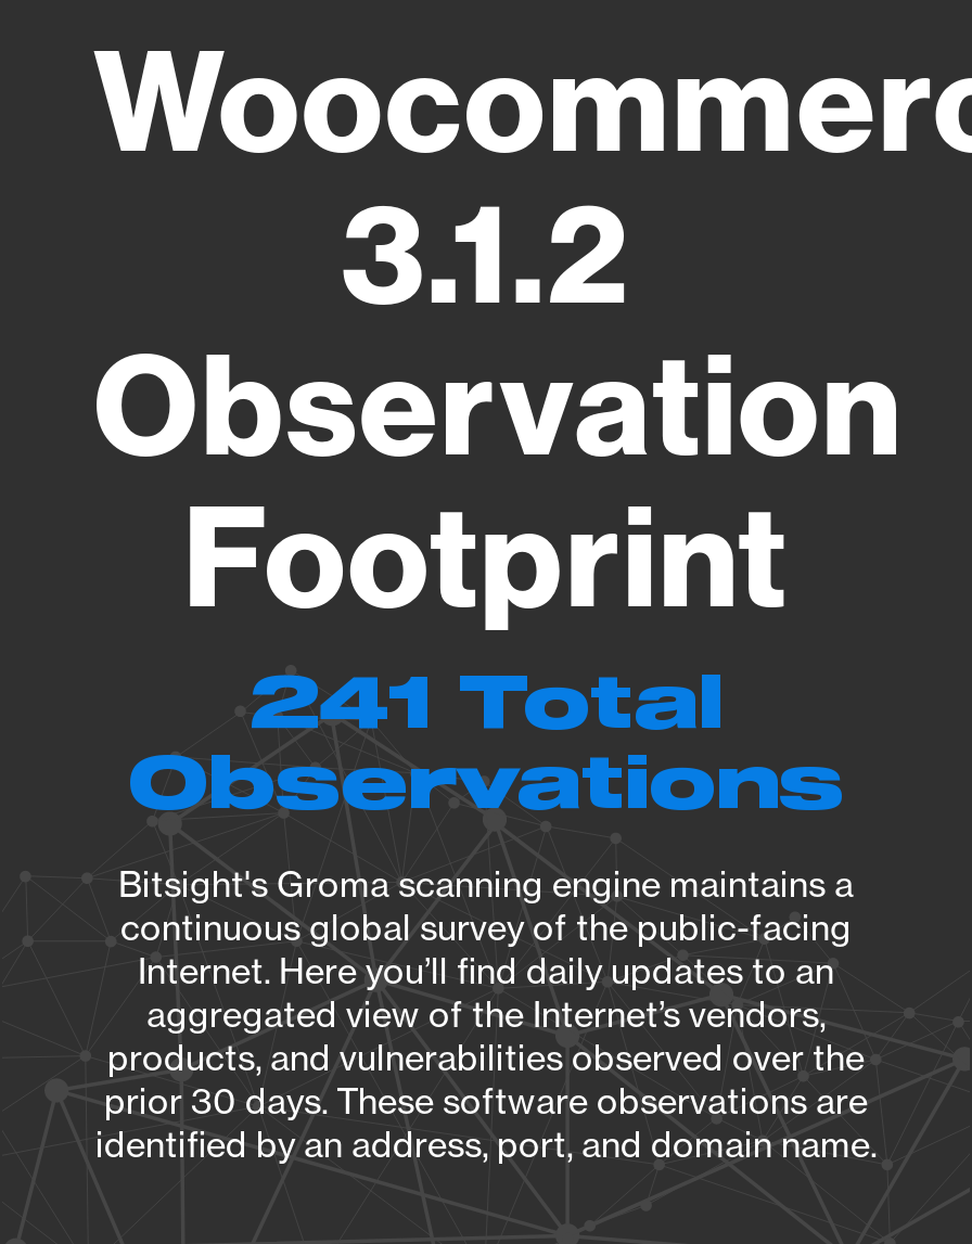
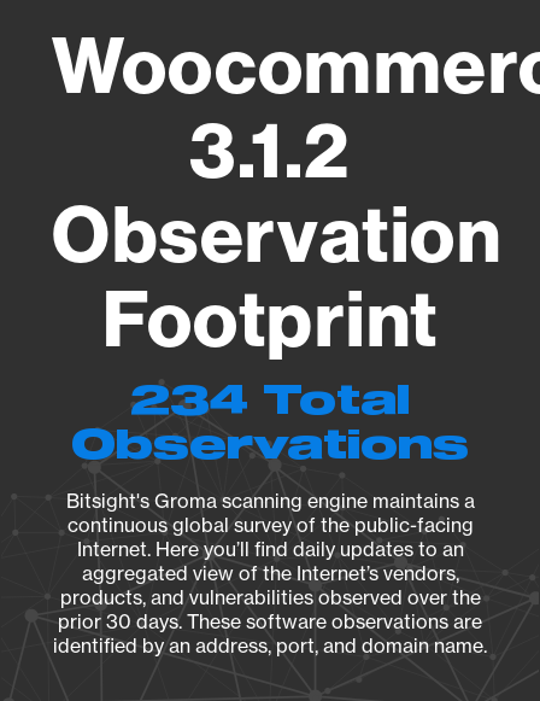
[250,669,722,743] 241 Total -> [130,381,410,422] 234 Total

